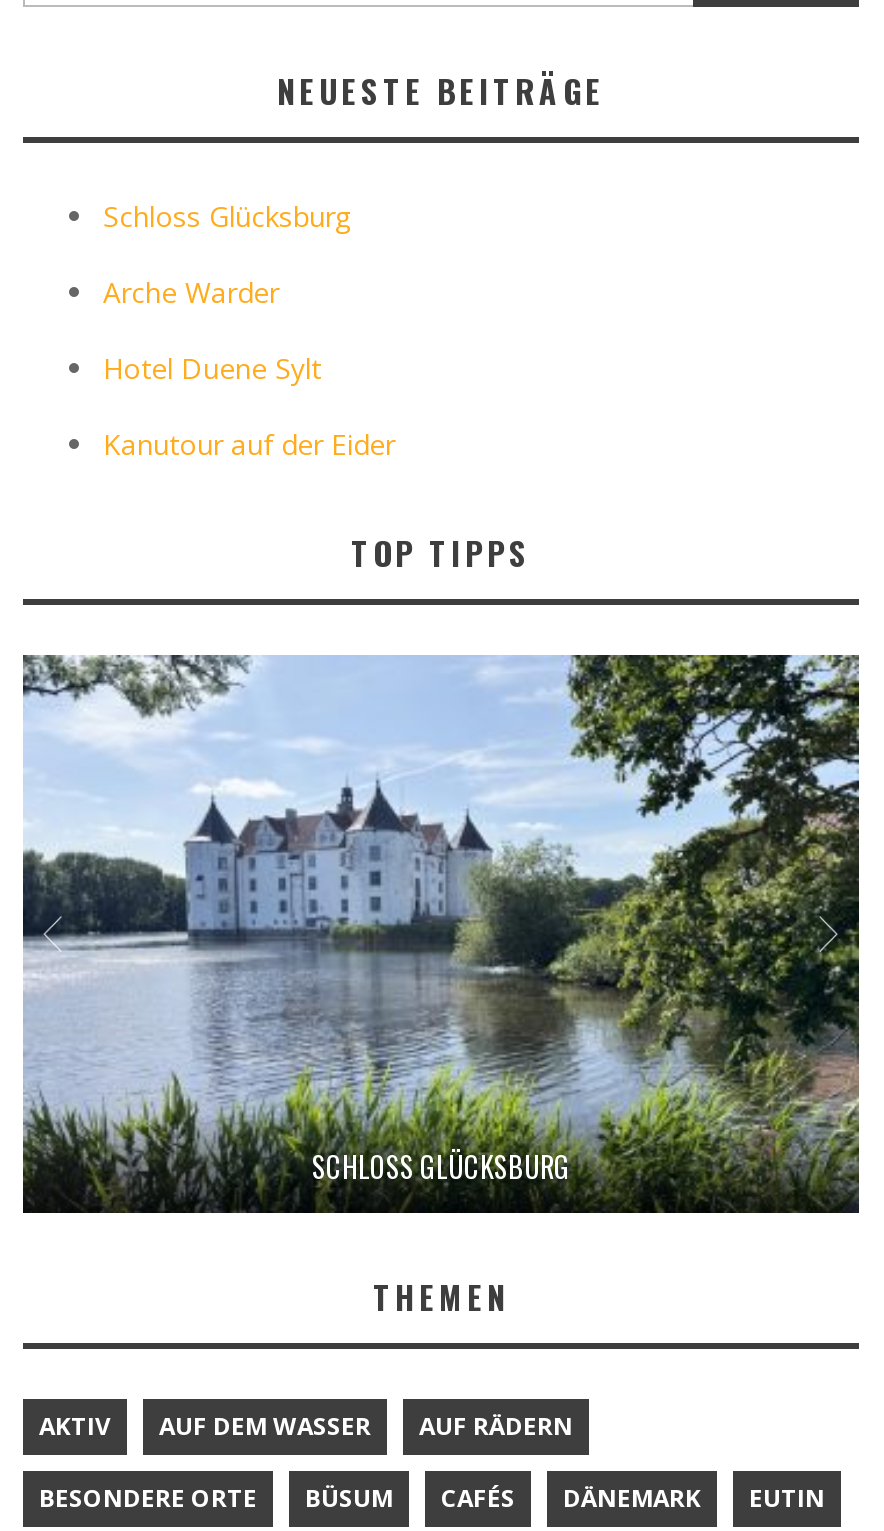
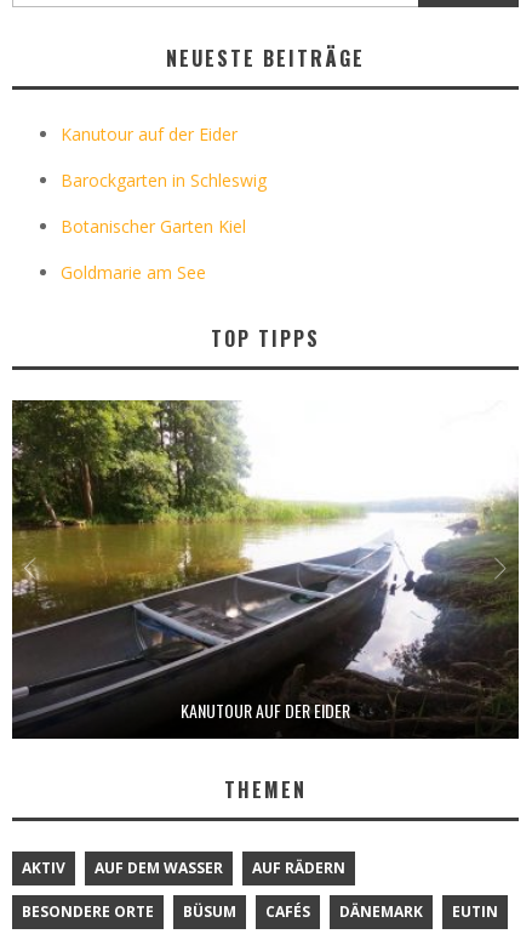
[103,198,351,388] Schloss Glücksburg | Arche Warder | Hotel Duene Sylt -> none
moved [103,426,395,464] -> [61,122,238,145]: Kanutour auf der Eider
none -> [61,168,267,284] Barockgarten in Schleswig | Botanischer Garten Kiel | Goldmarie am See
[21,652,861,1216] [image] | SCHLOSS GLÜCKSBURG -> [11,399,520,740] [image] | KANUTOUR AUF DER EIDER

